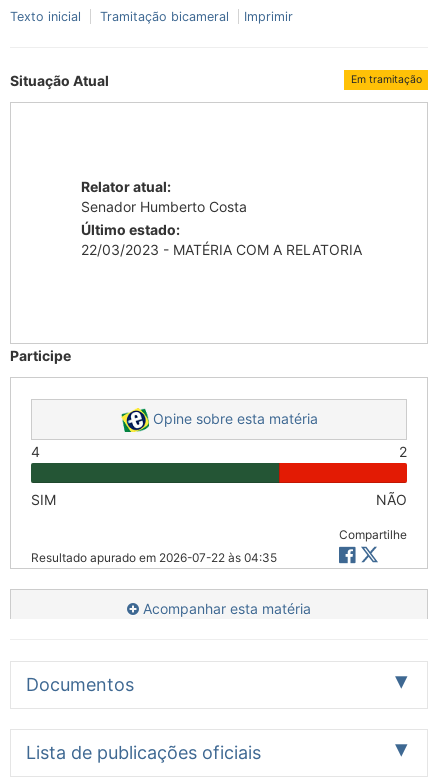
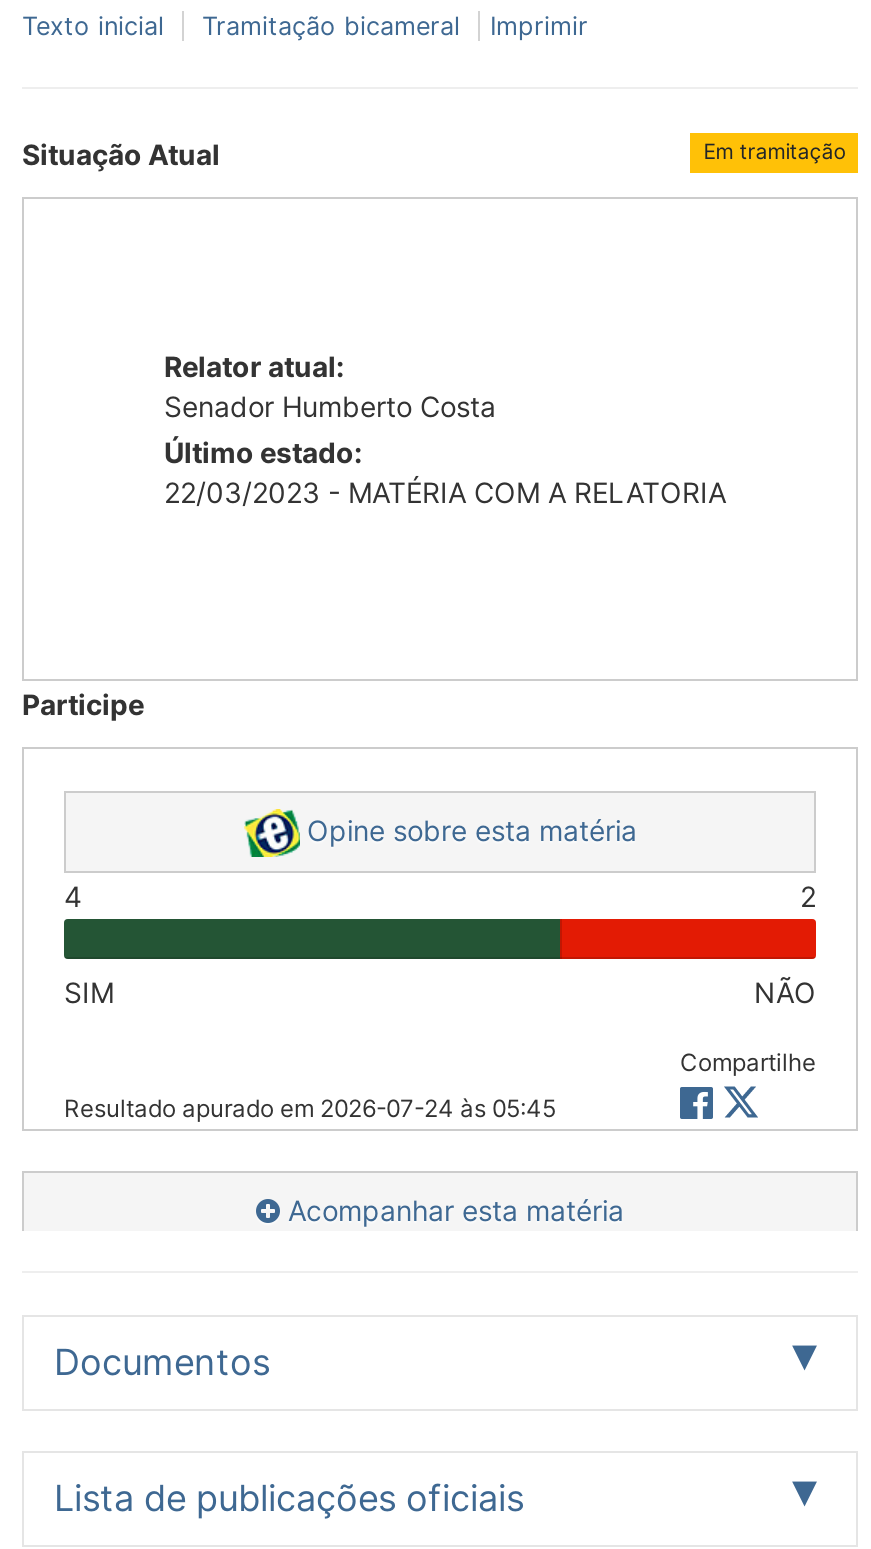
[31,550,277,565] Resultado apurado em 2026-07-22 às 04:35 -> [64,1093,556,1123] Resultado apurado em 2026-07-24 às 05:45

